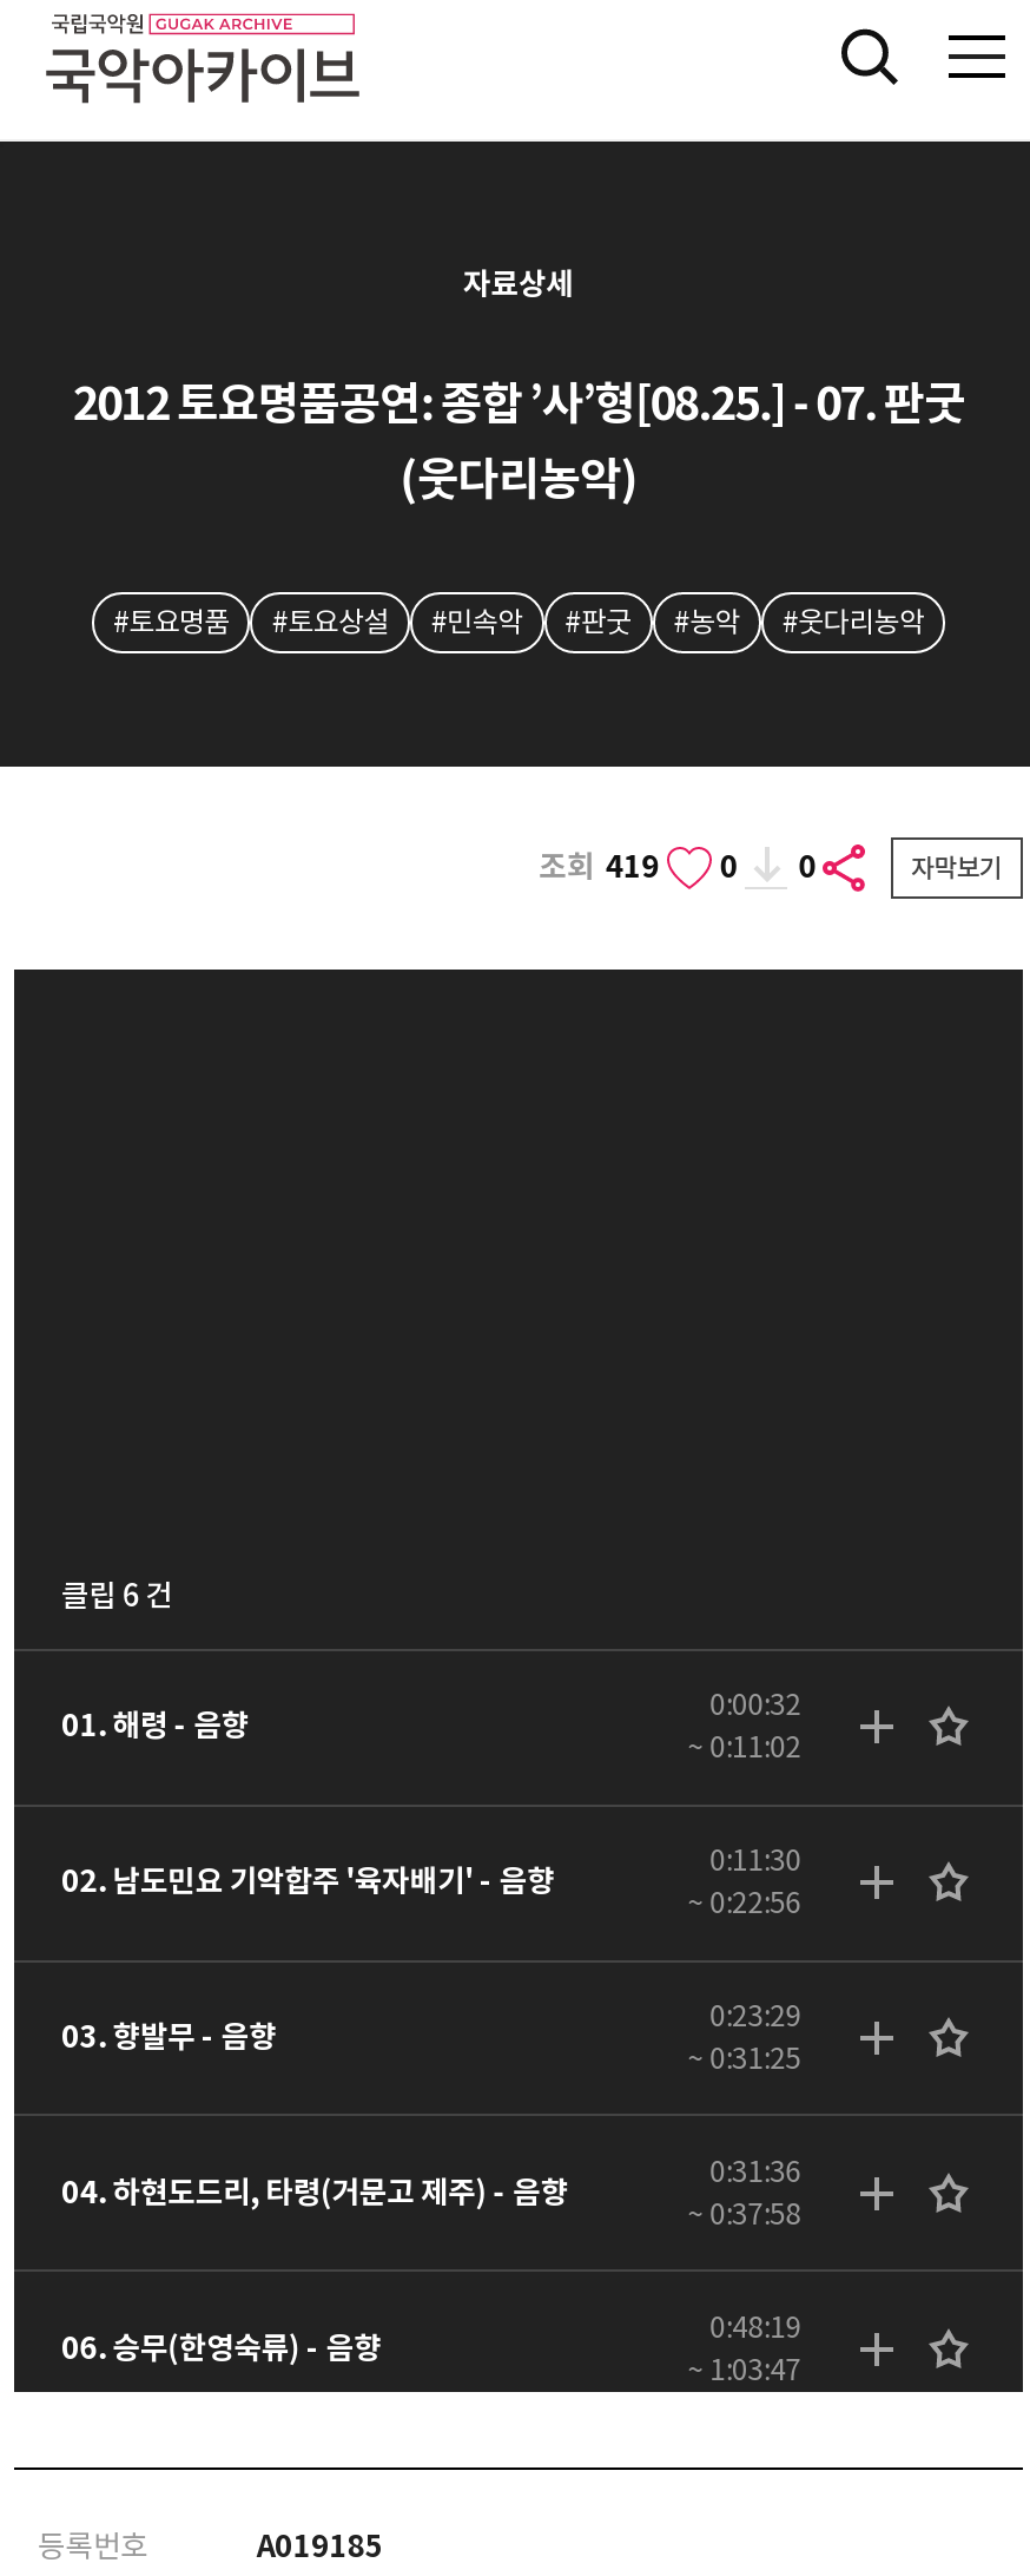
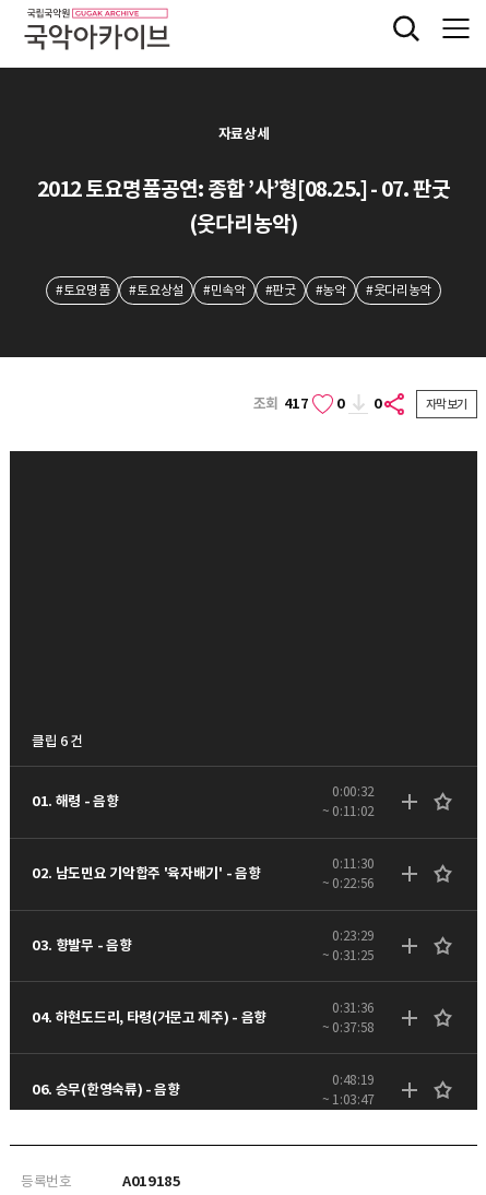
[539,848,816,888] 조회 419 0 0 -> [253,395,382,413] 조회 417 0 0

